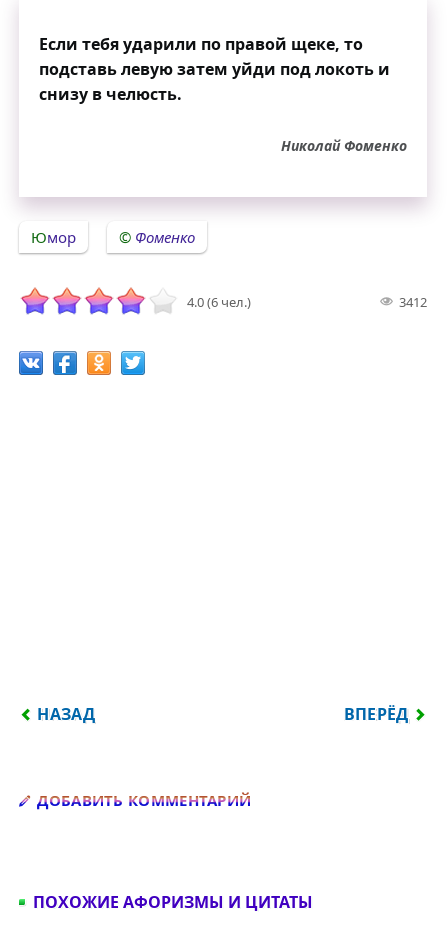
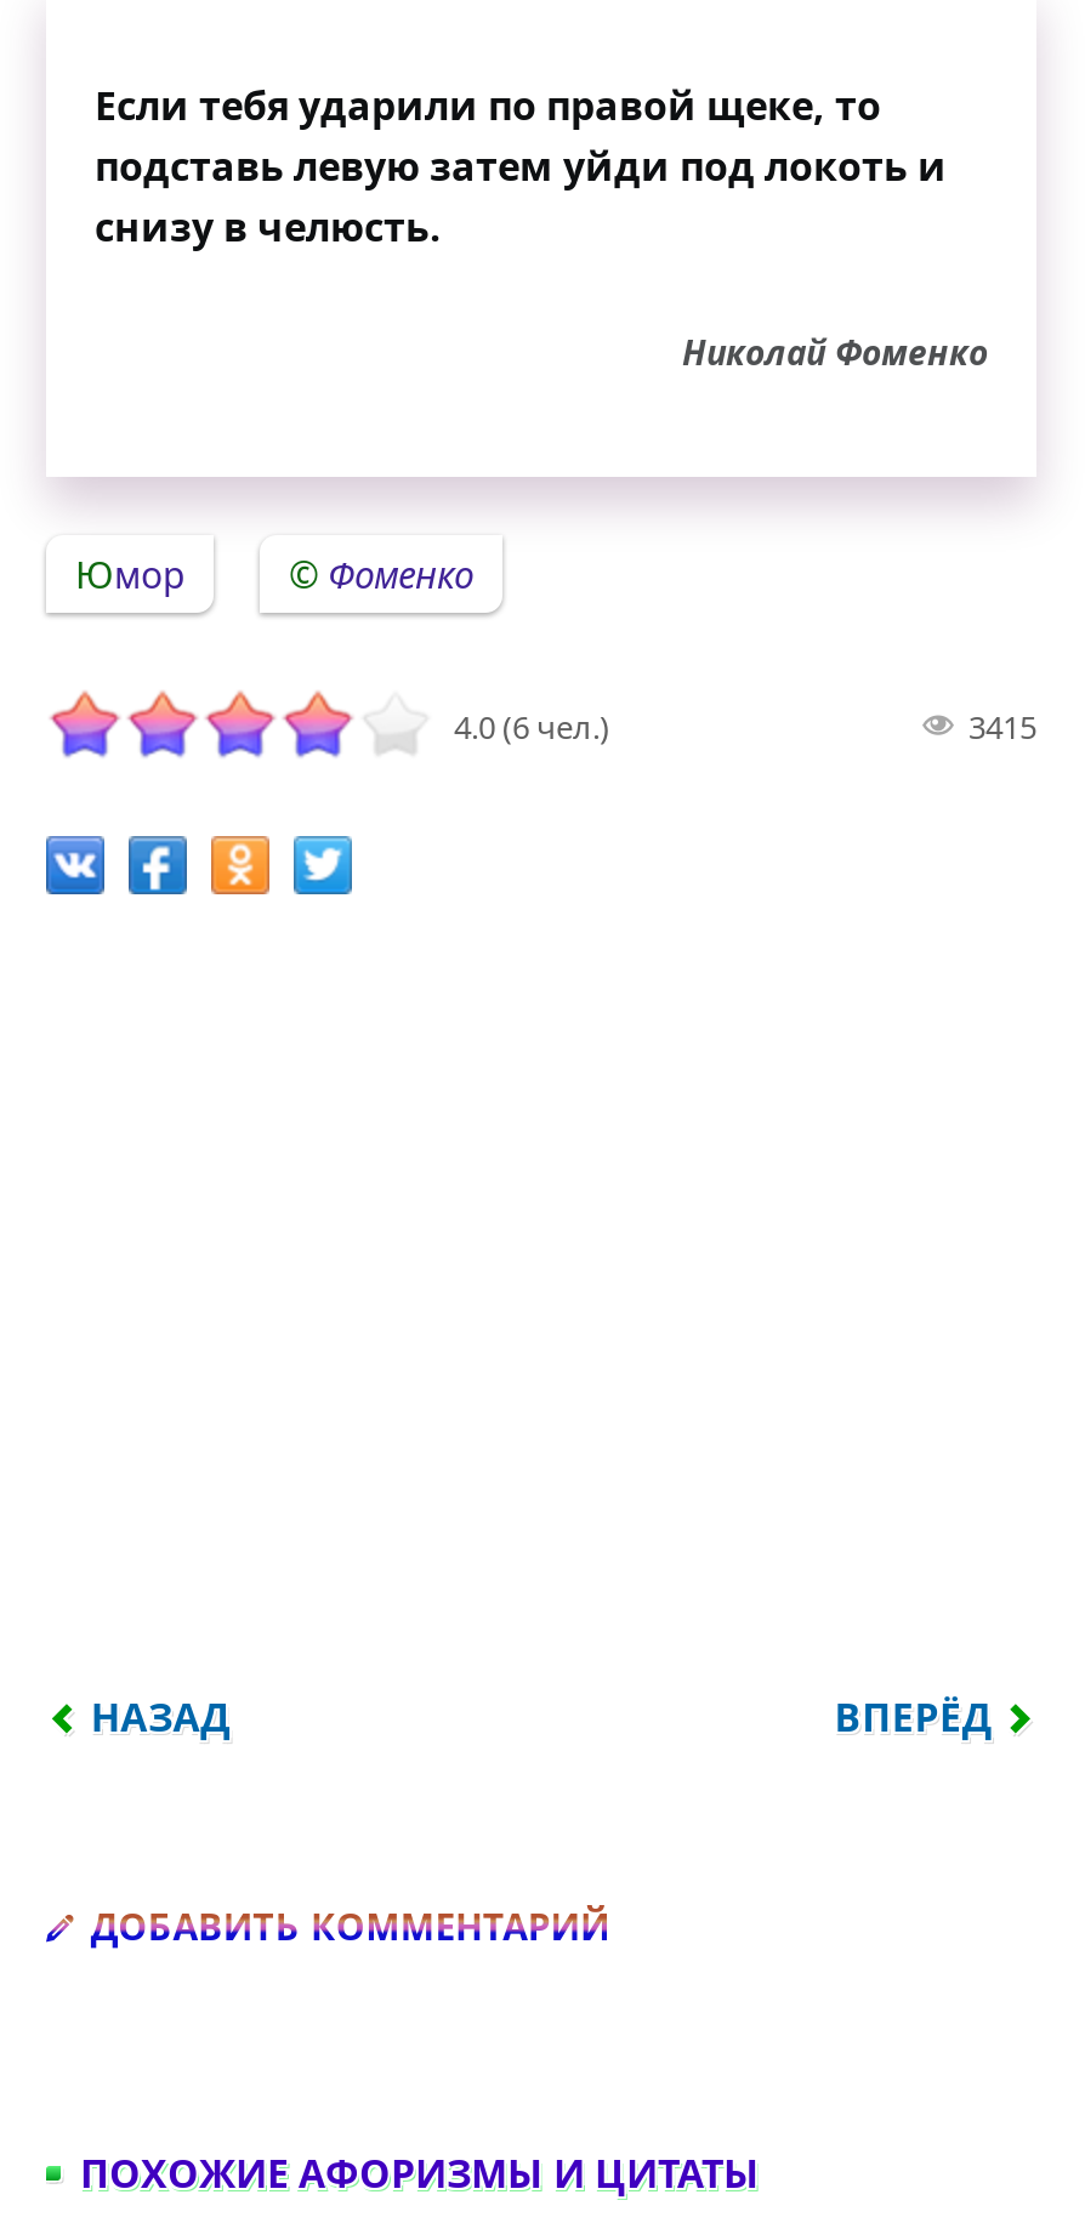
[399,293,427,311] 3412 -> [968,705,1036,749] 3415

